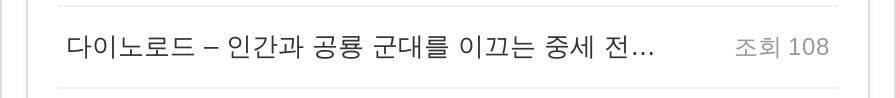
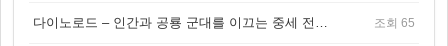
[734,32,830,60] 조회 108 -> [374,16,415,30] 조회 65

